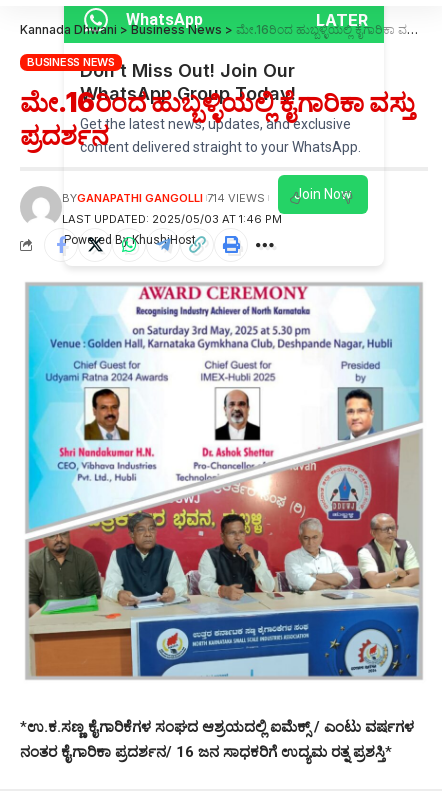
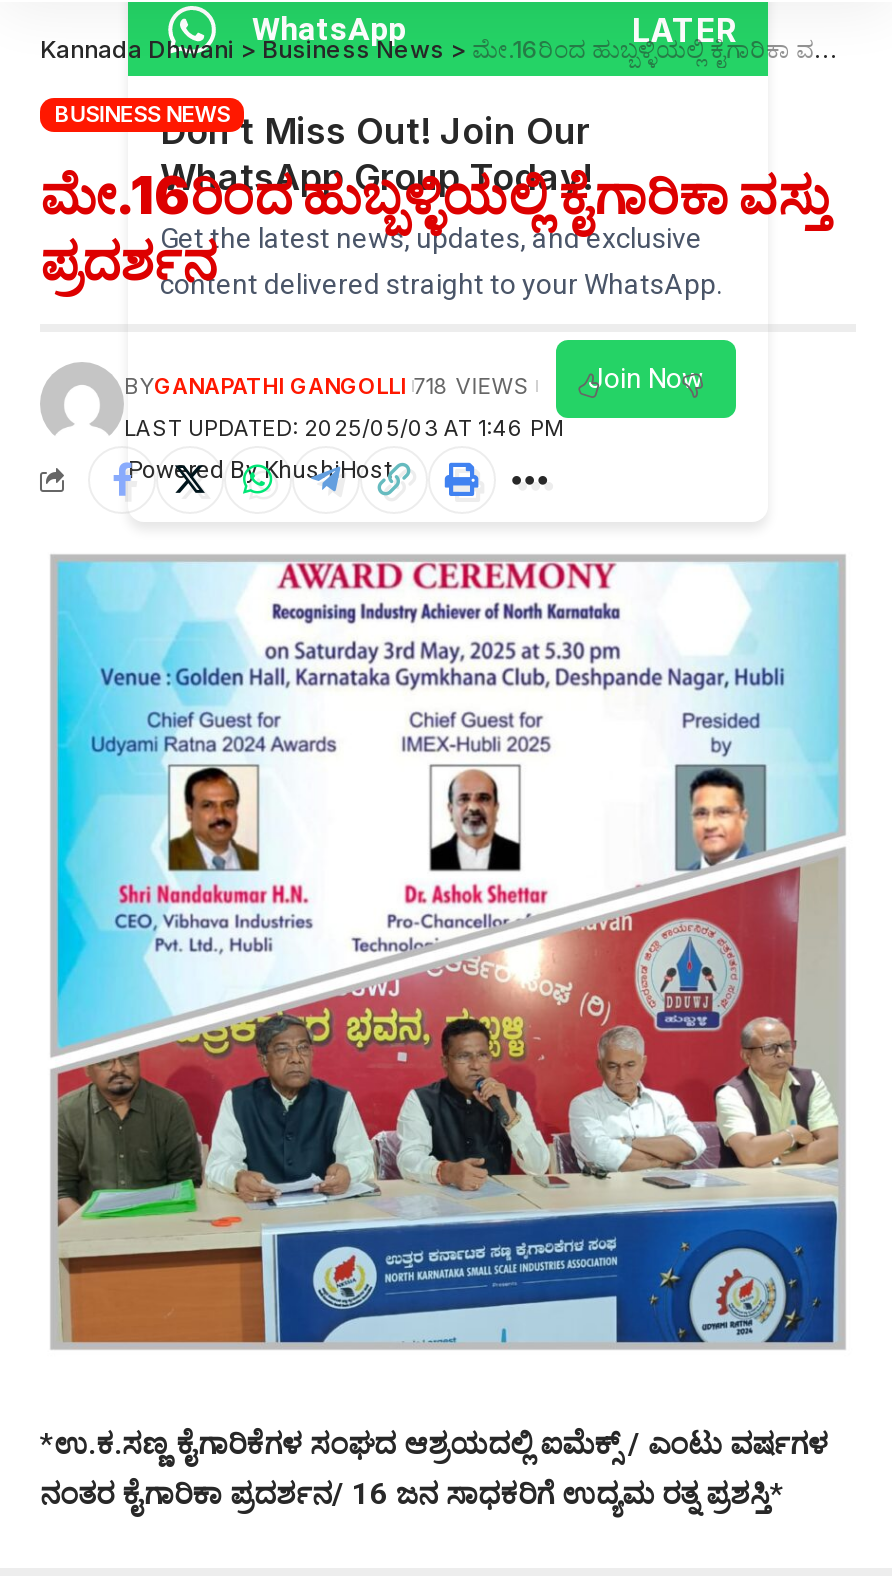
[62,191,265,205] BYGANAPATHI GANGOLLI 714 VIEWS -> [124,372,530,400] BYGANAPATHI GANGOLLI 718 VIEWS

